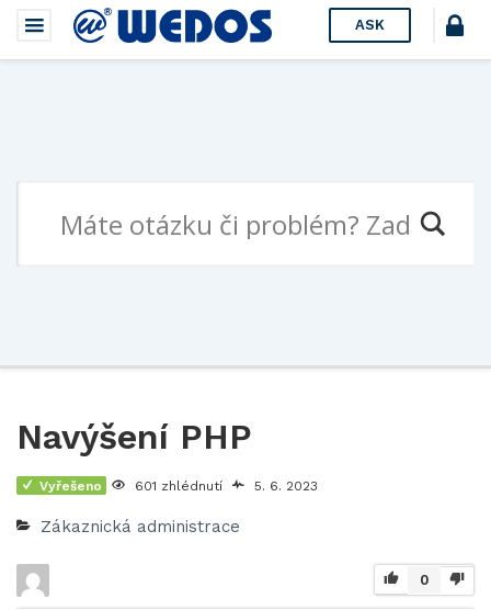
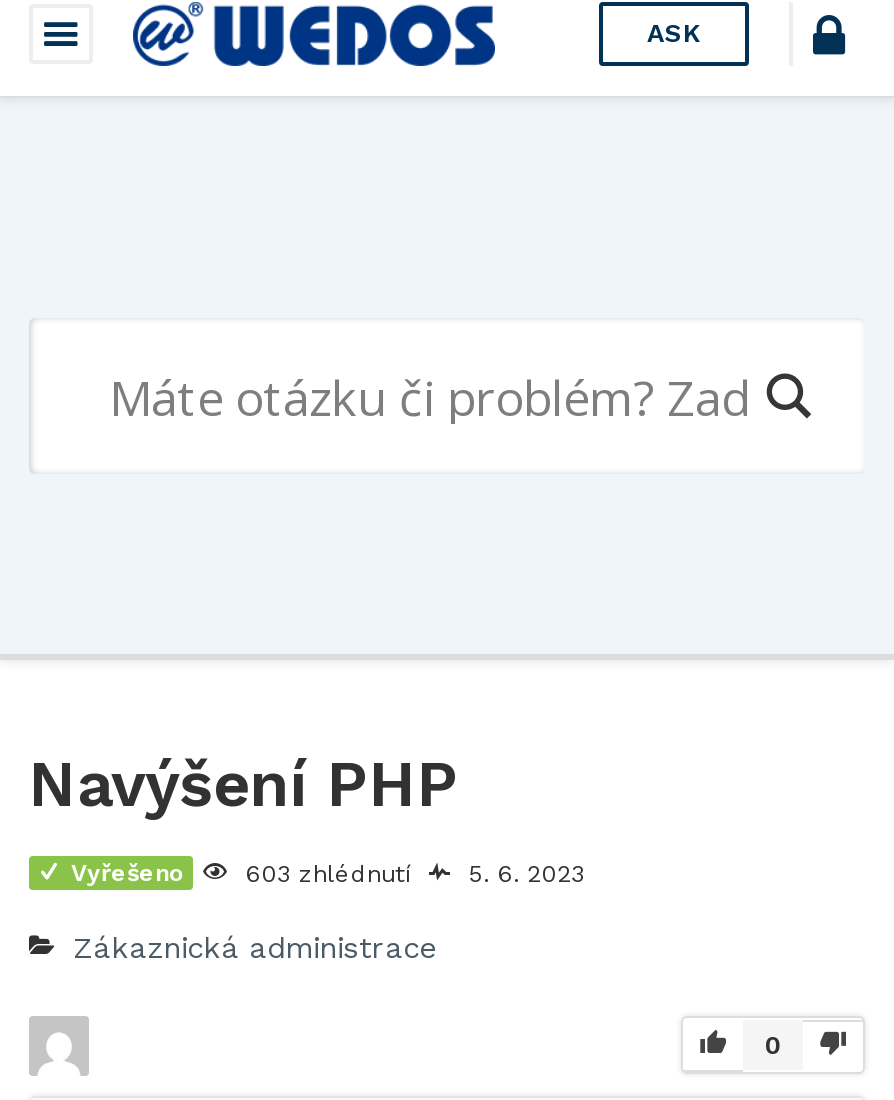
[135,478,222,494] 601 zhlédnutí -> [245,860,411,888] 603 zhlédnutí

